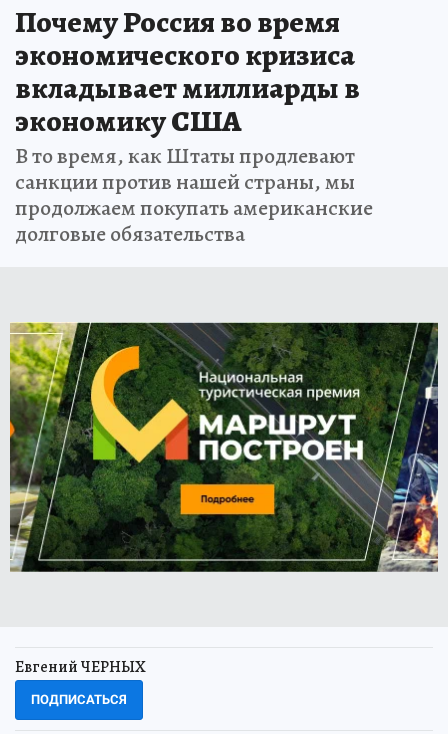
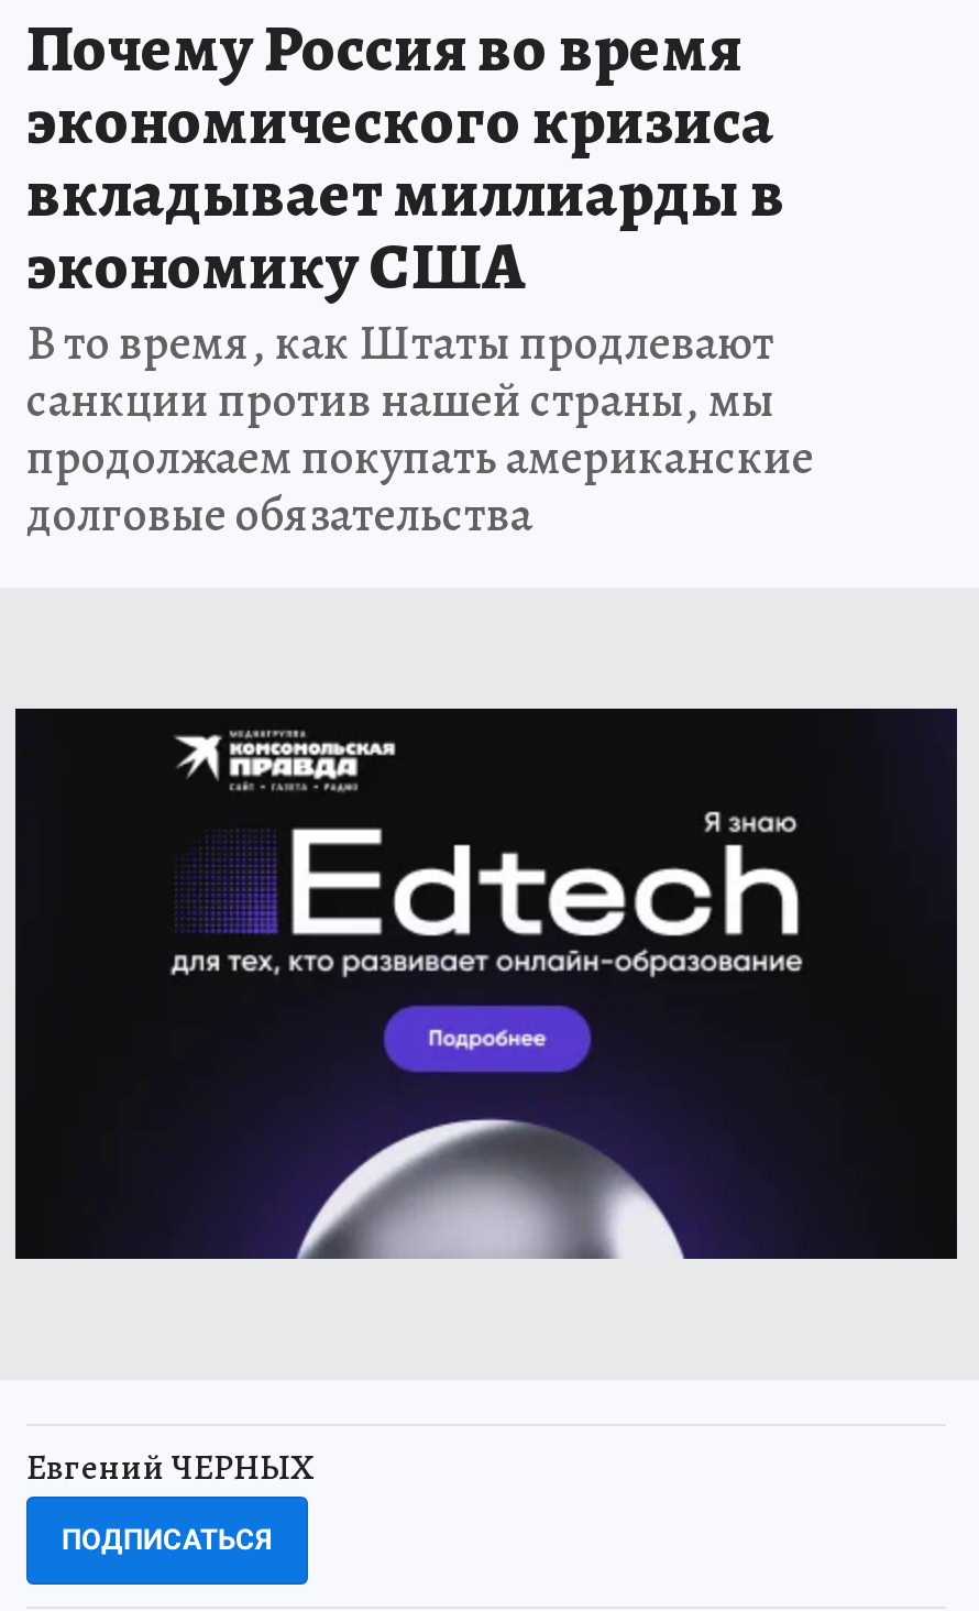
[9,322,439,573] [image] -> [13,706,959,1259] [image]

